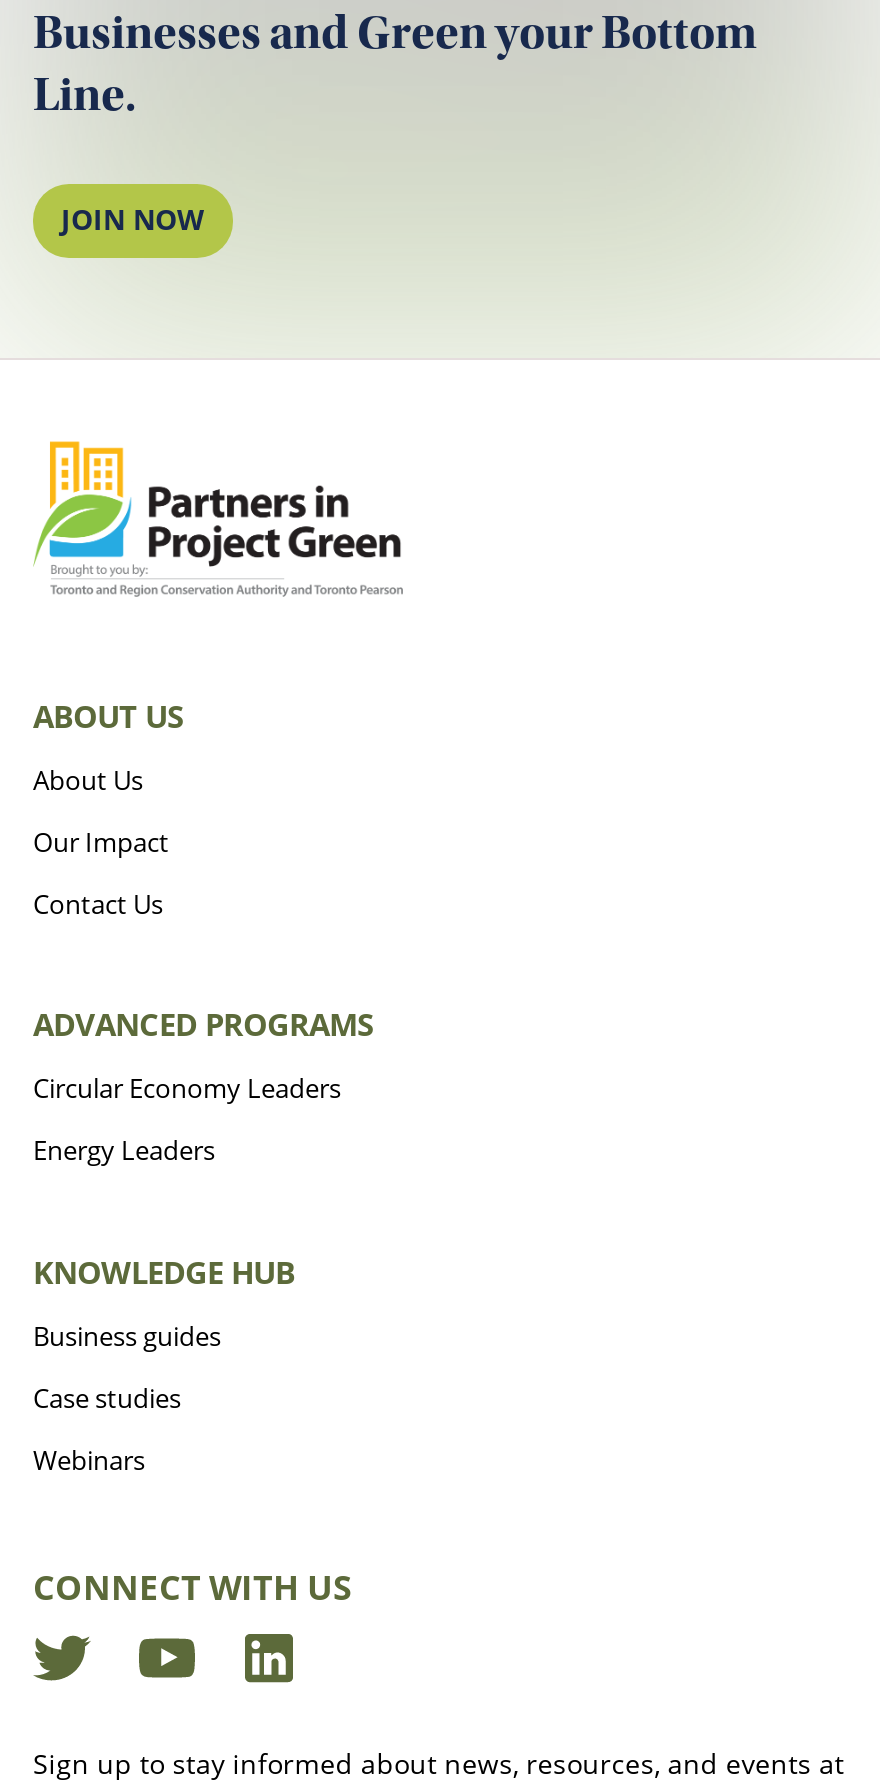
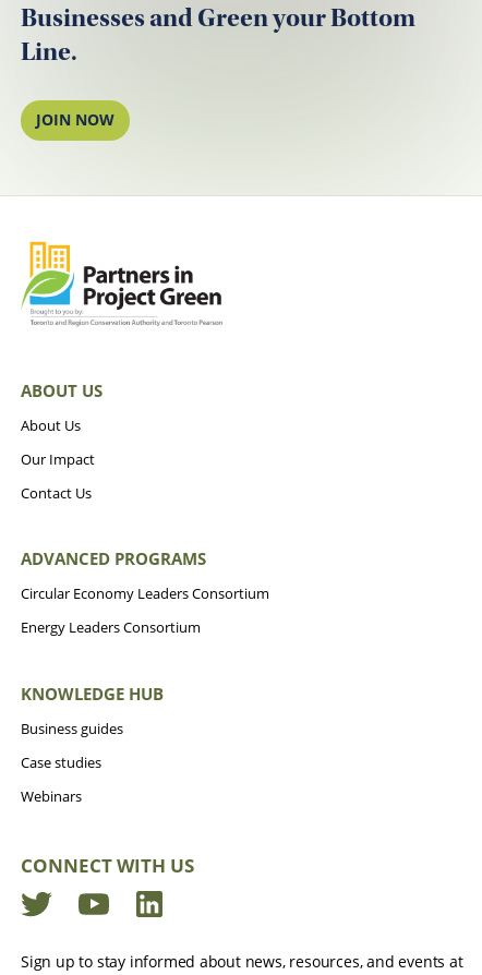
[33,1070,341,1106] Circular Economy Leaders -> [21,584,269,603] Circular Economy Leaders Consortium
[33,1132,215,1168] Energy Leaders -> [21,617,201,637] Energy Leaders Consortium

